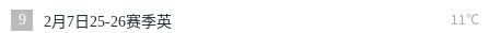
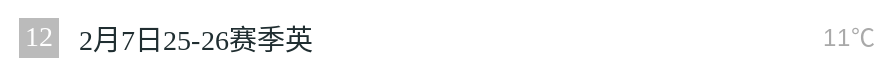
[18,12,172,30] 9 2月7日25-26赛季英 -> [25,22,313,56] 12 2月7日25-26赛季英

